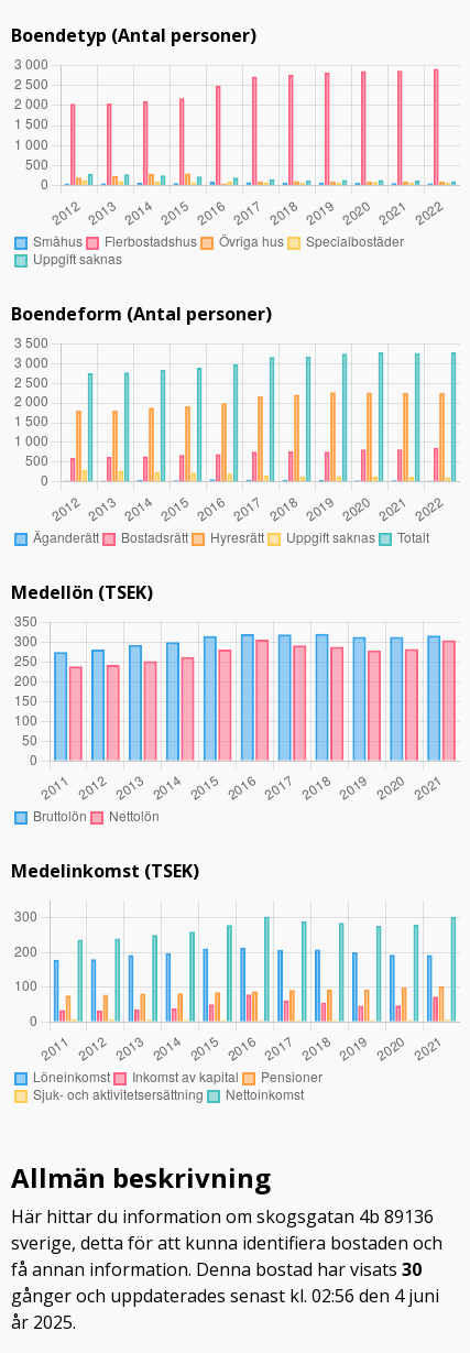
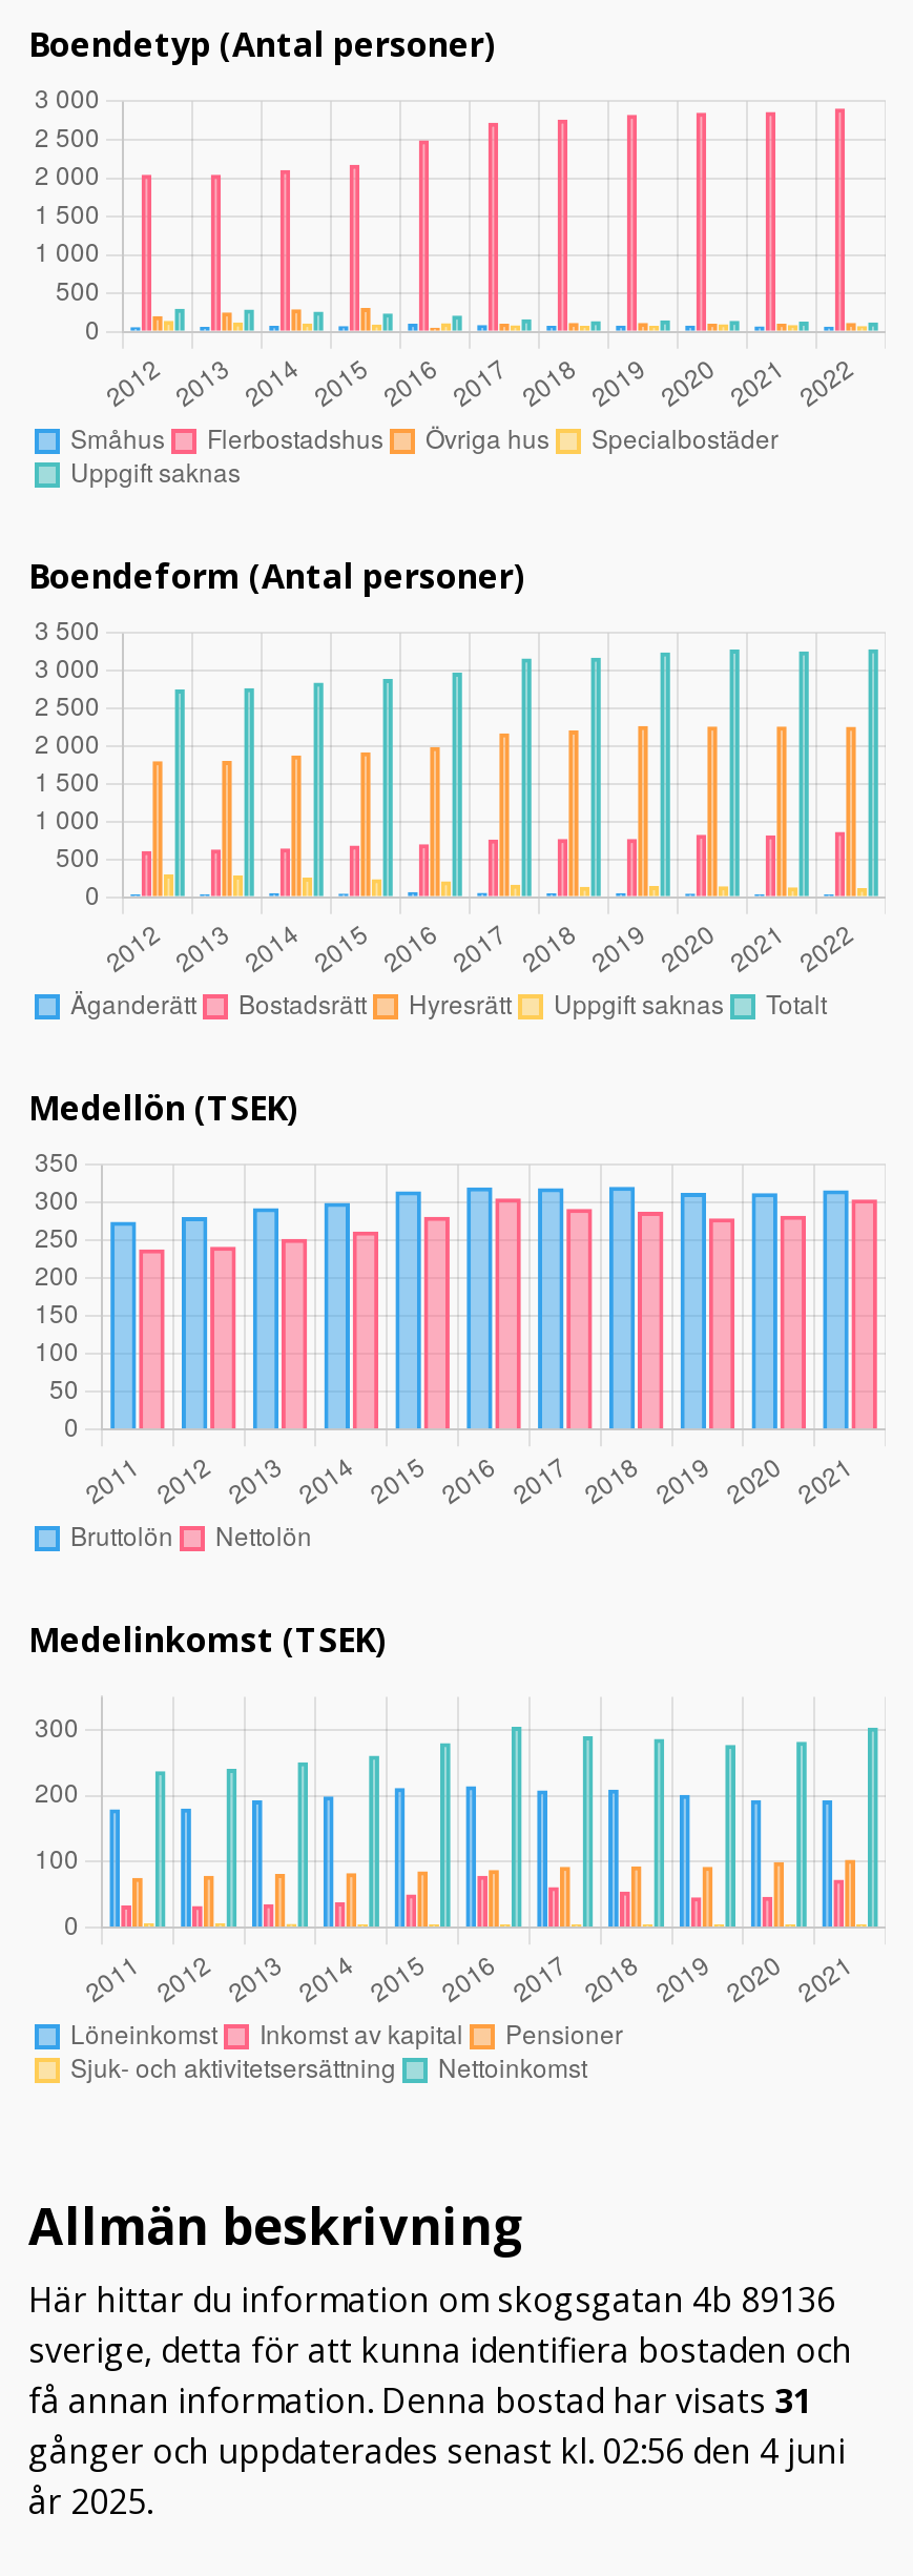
[11,1258,422,1282] få annan information. Denna bostad har visats 30 -> [28,2378,812,2424] få annan information. Denna bostad har visats 31

